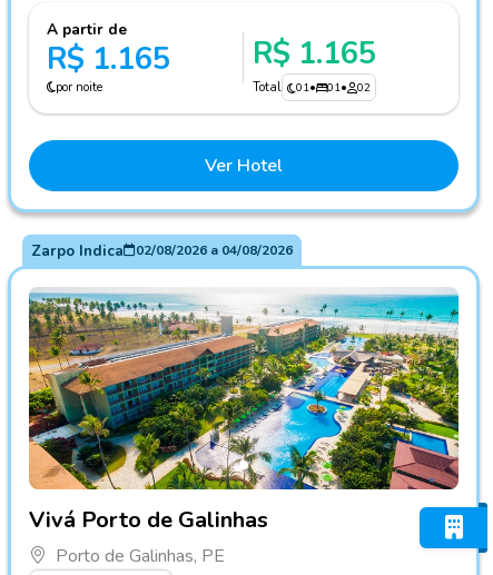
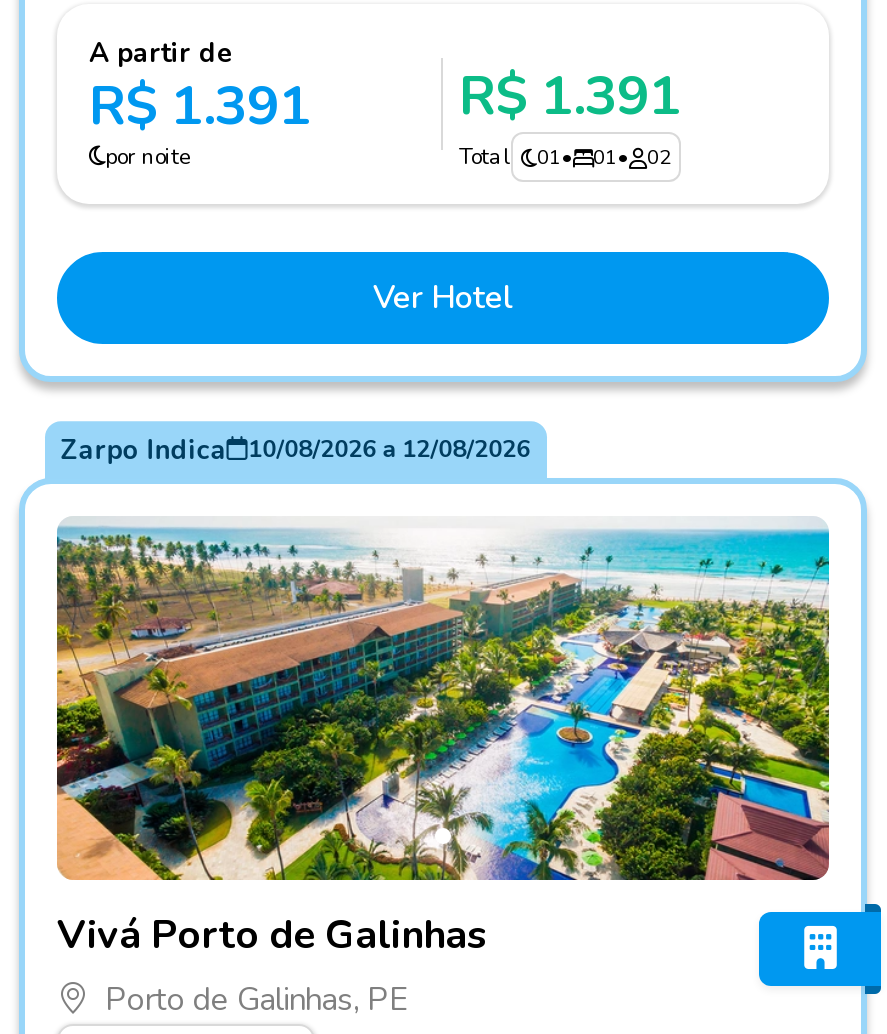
[47,38,170,80] R$ 1.165 -> [89,69,311,143] R$ 1.391
[253,33,376,75] R$ 1.165 -> [459,60,681,134] R$ 1.391
[31,239,292,261] Zarpo Indica 02/08/2026 a 04/08/2026 -> [61,431,531,469] Zarpo Indica 10/08/2026 a 12/08/2026

